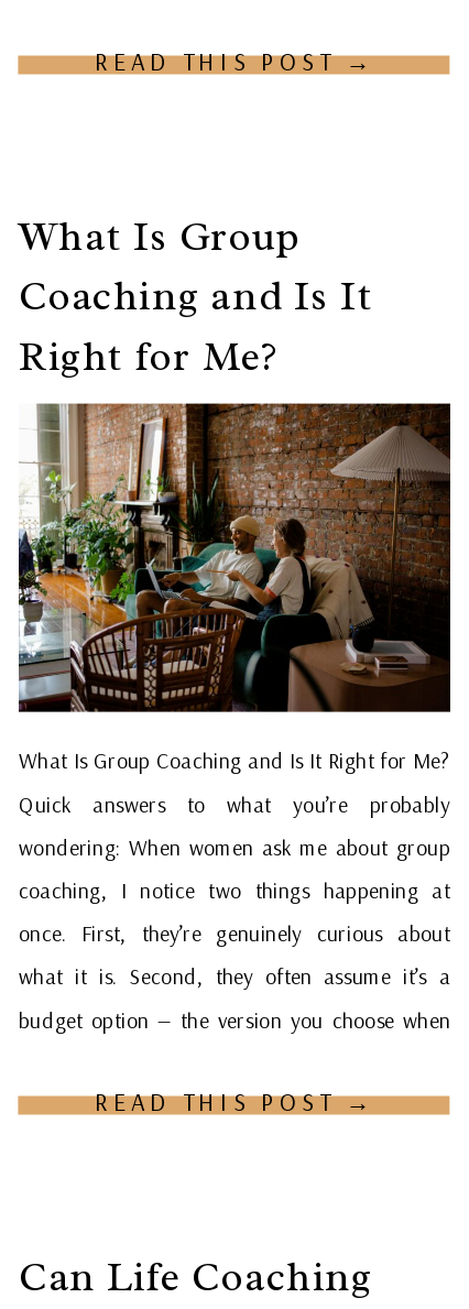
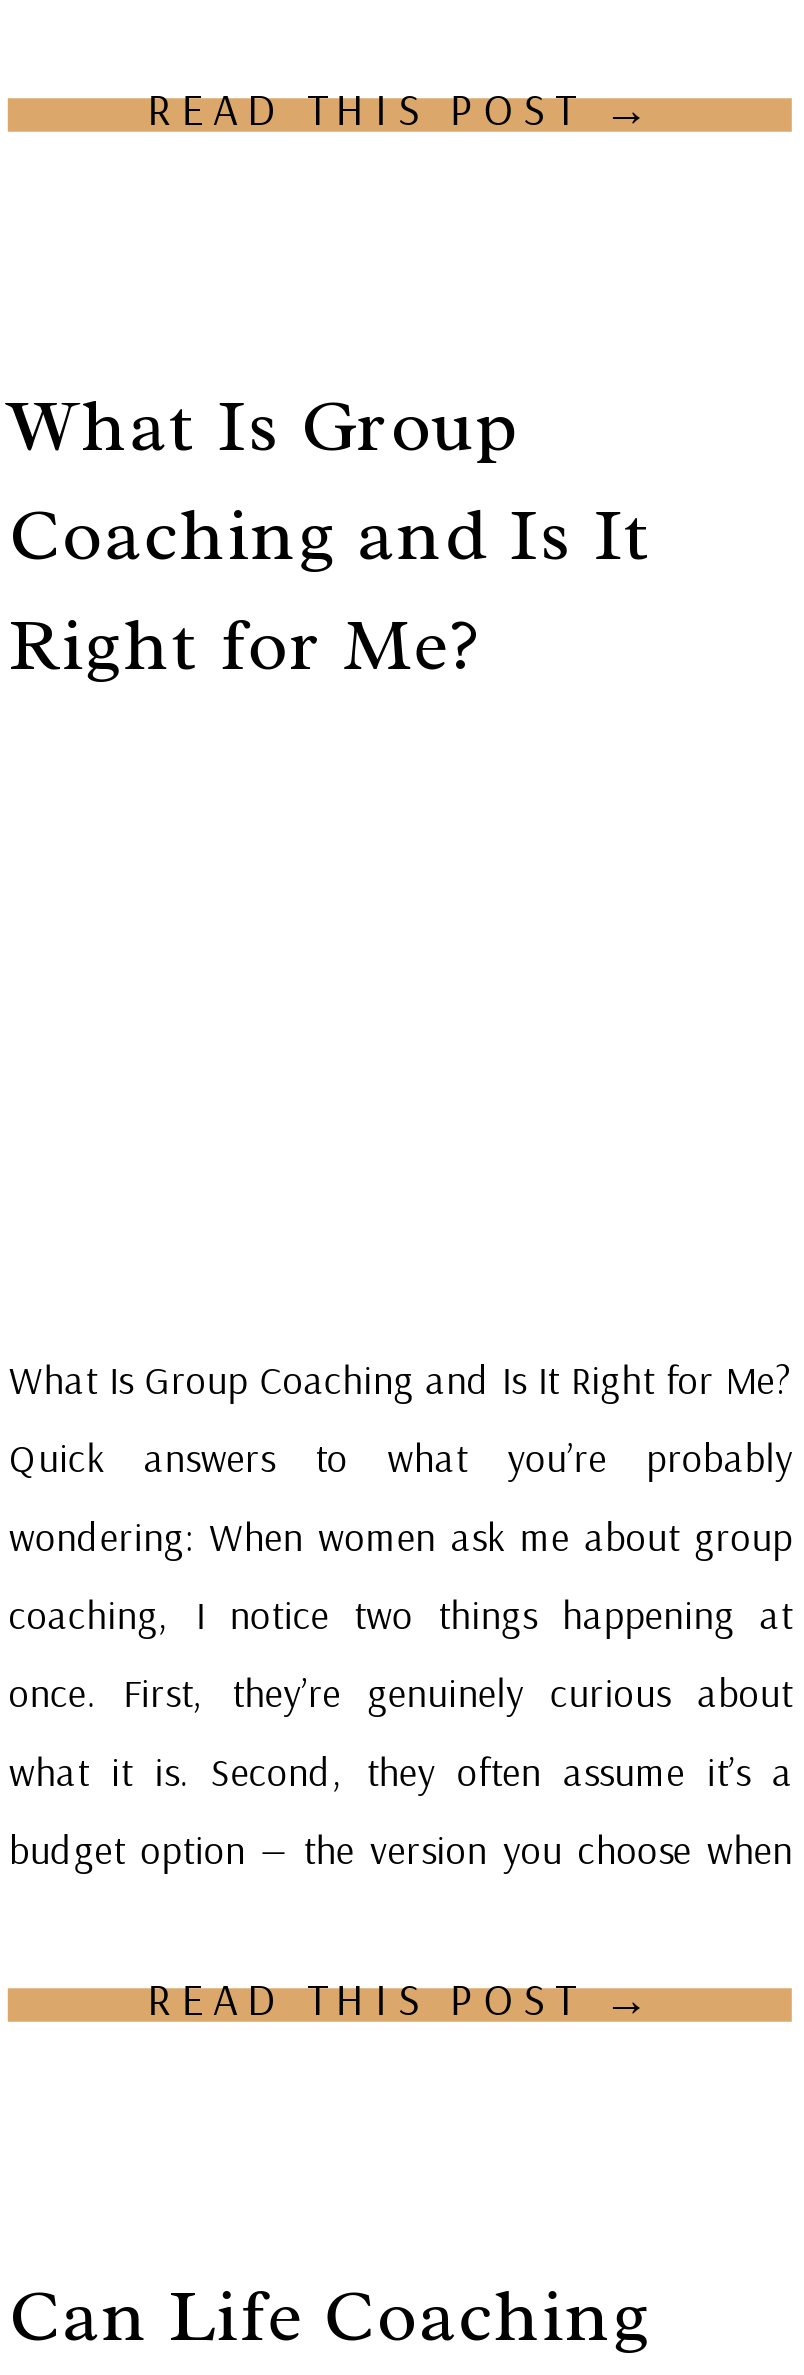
[18,402,451,713] [image] -> none

